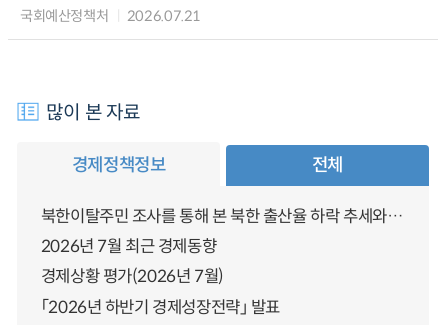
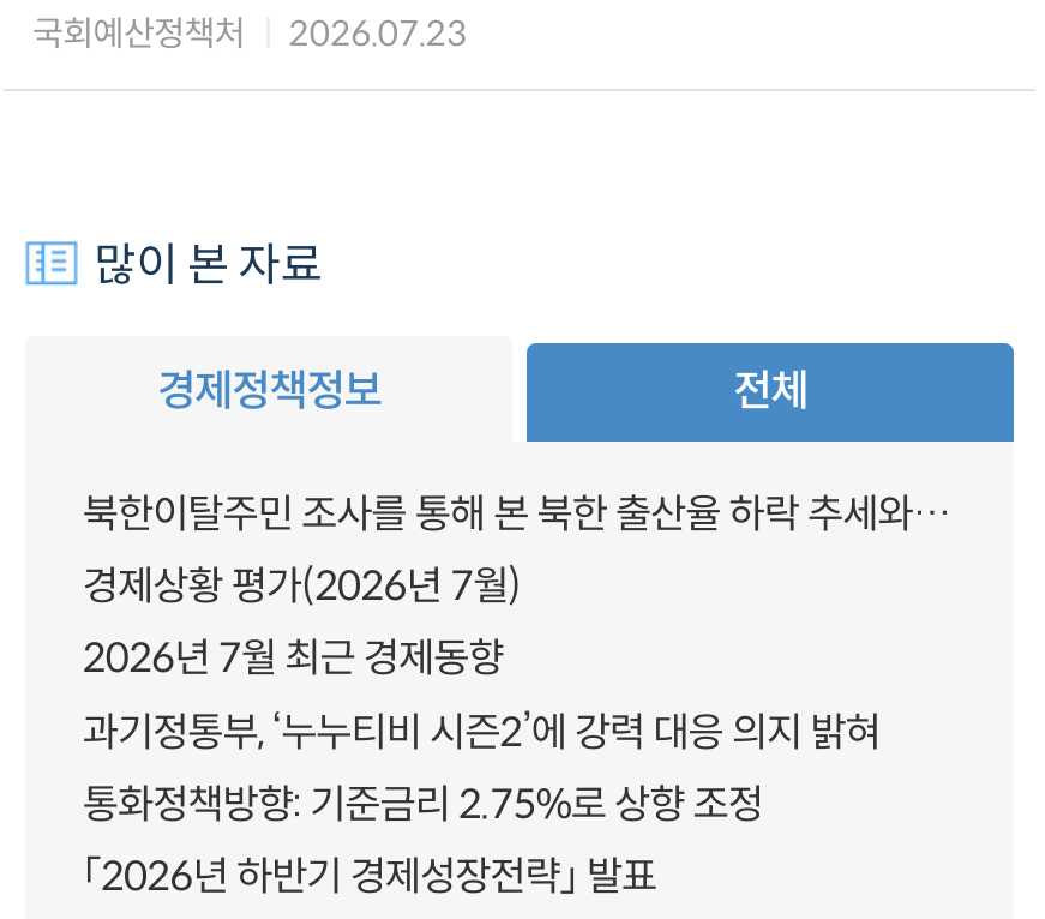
[20,7,201,25] 국회예산정책처 2026.07.21 -> [32,11,467,54] 국회예산정책처 2026.07.23
none -> [82,707,880,830] 과기정통부, ‘누누티비 시즌2’에 강력 대응 의지 밝혀 | 통화정책방향: 기준금리 2.75%로 상향 조정
moved [41,266,224,287] -> [82,561,521,612]: 경제상황 평가(2026년 7월)

